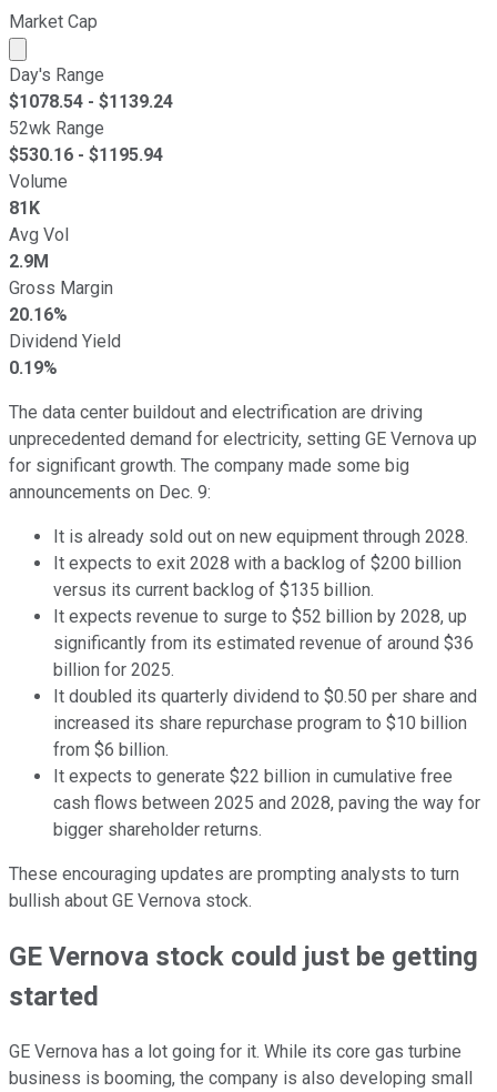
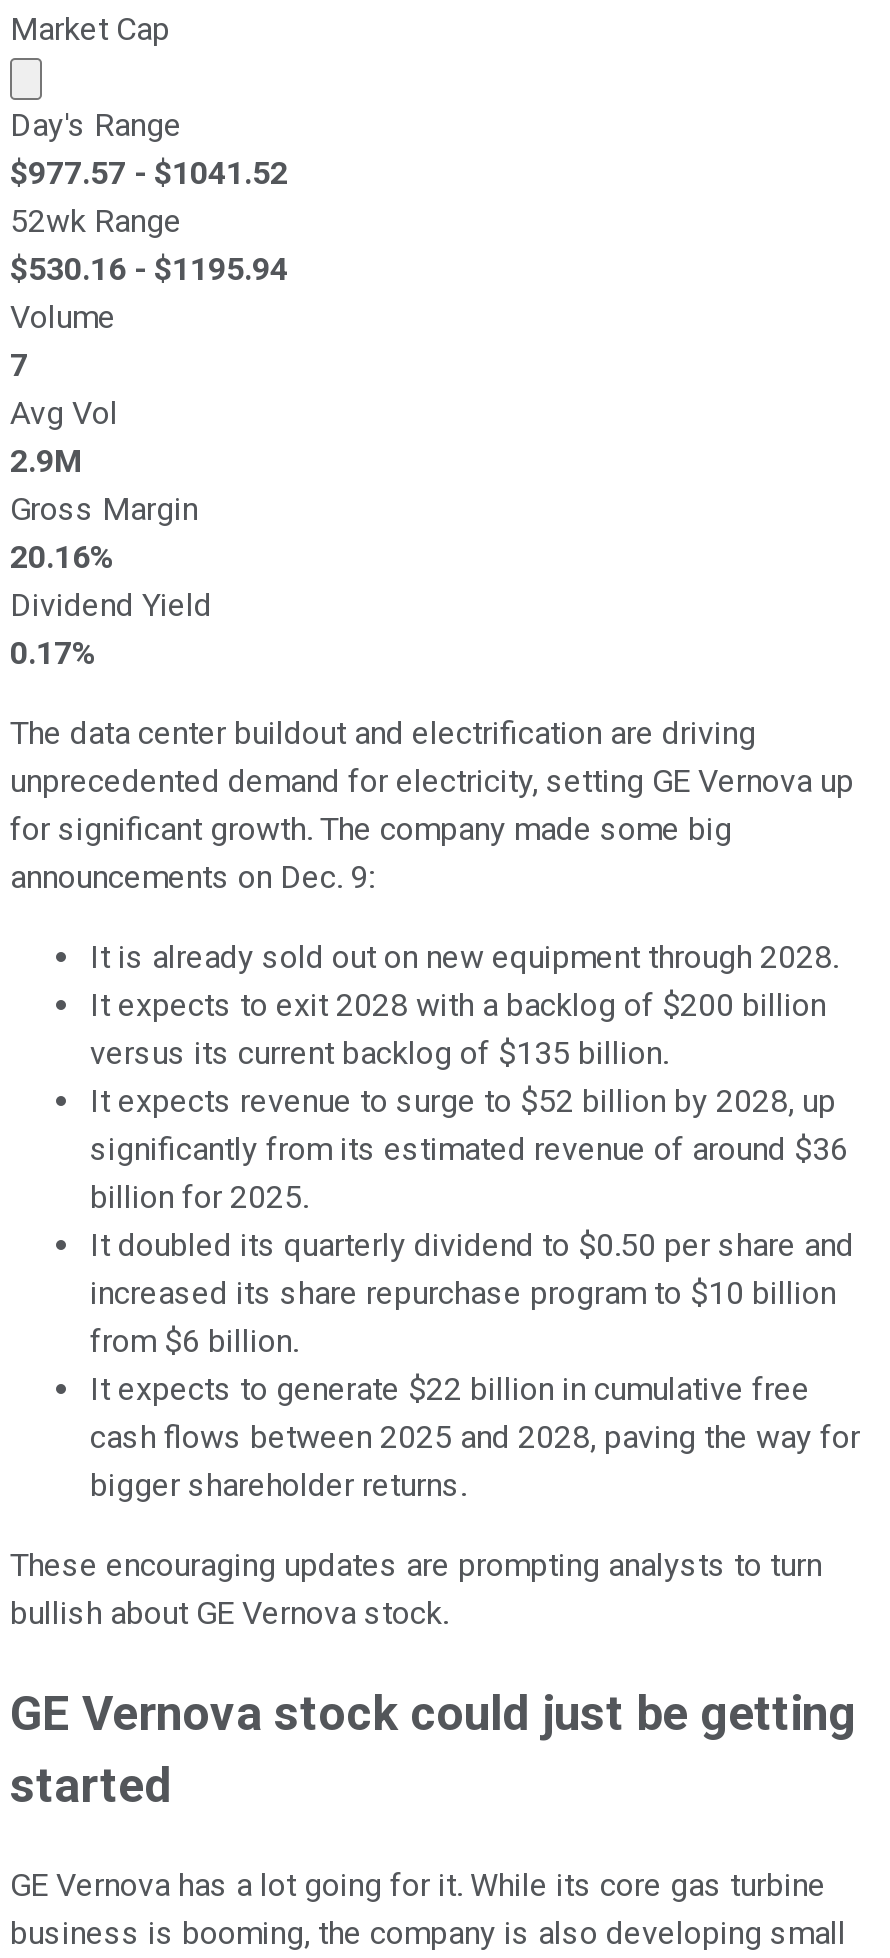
[9,91,173,112] $1078.54 - $1139.24 -> [10,153,288,191] $977.57 - $1041.52
[9,197,40,218] 81K -> [10,345,28,383] 7
[9,357,58,378] 0.19% -> [10,633,98,671] 0.17%

